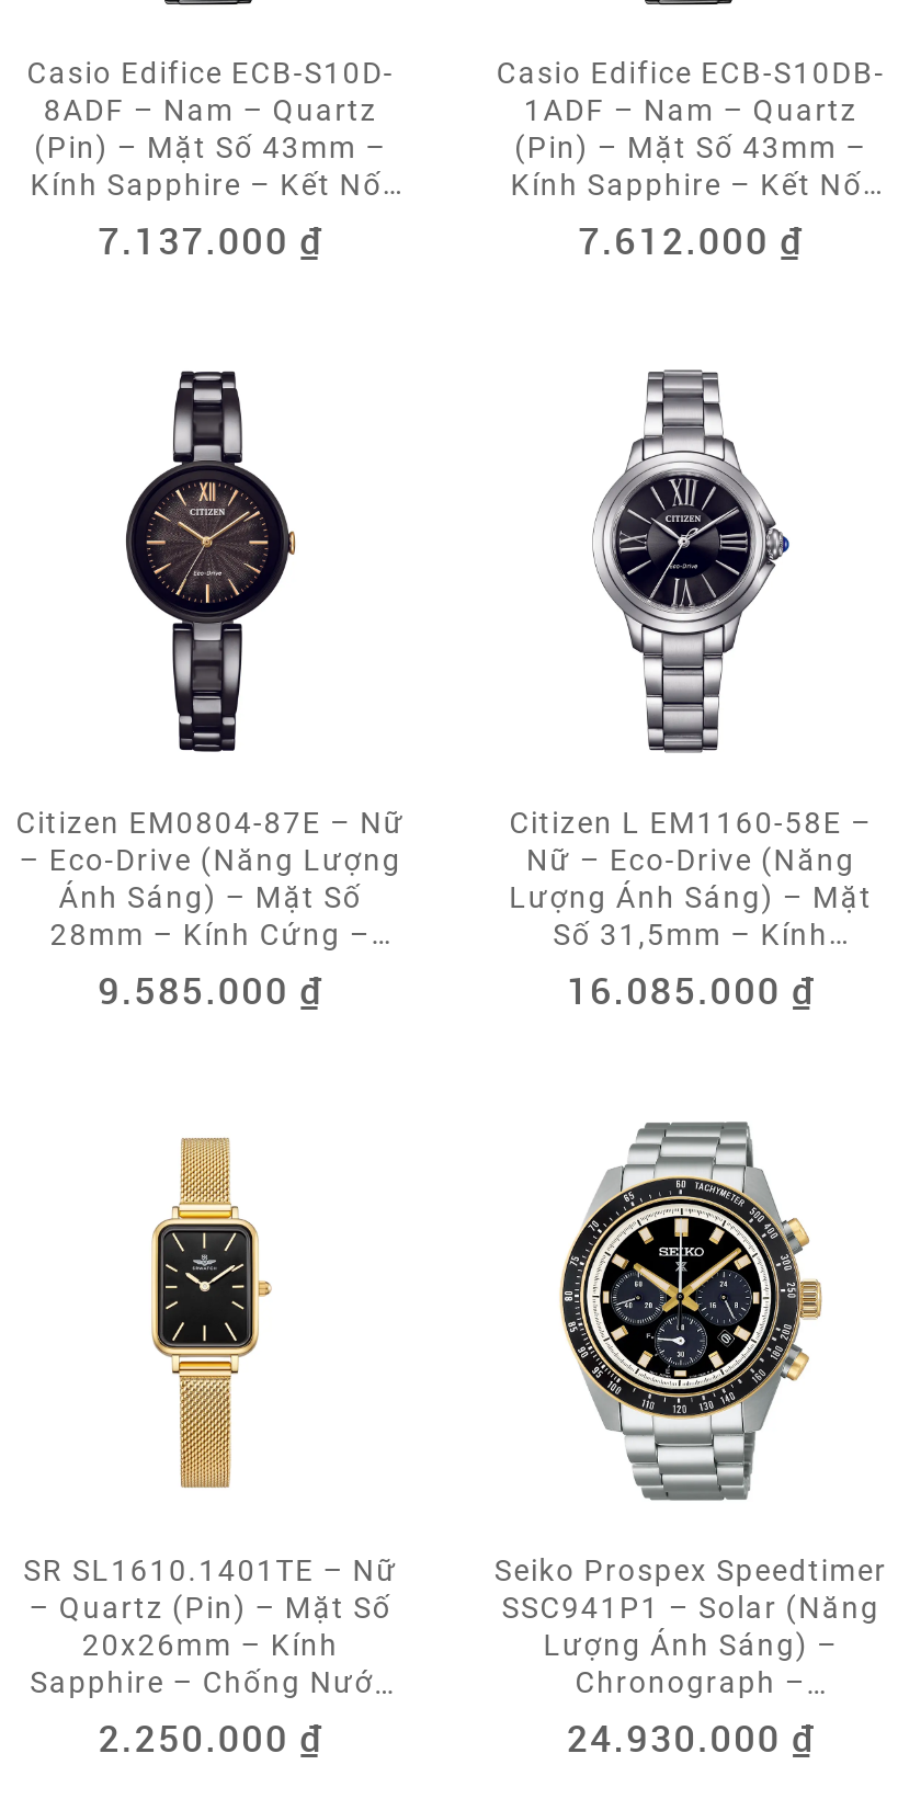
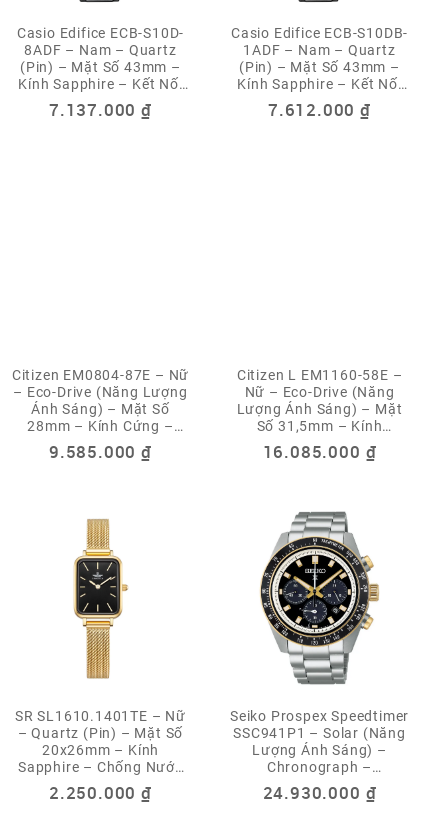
[124,368,297,754] [image] -> none
[593,368,791,754] [image] -> none

